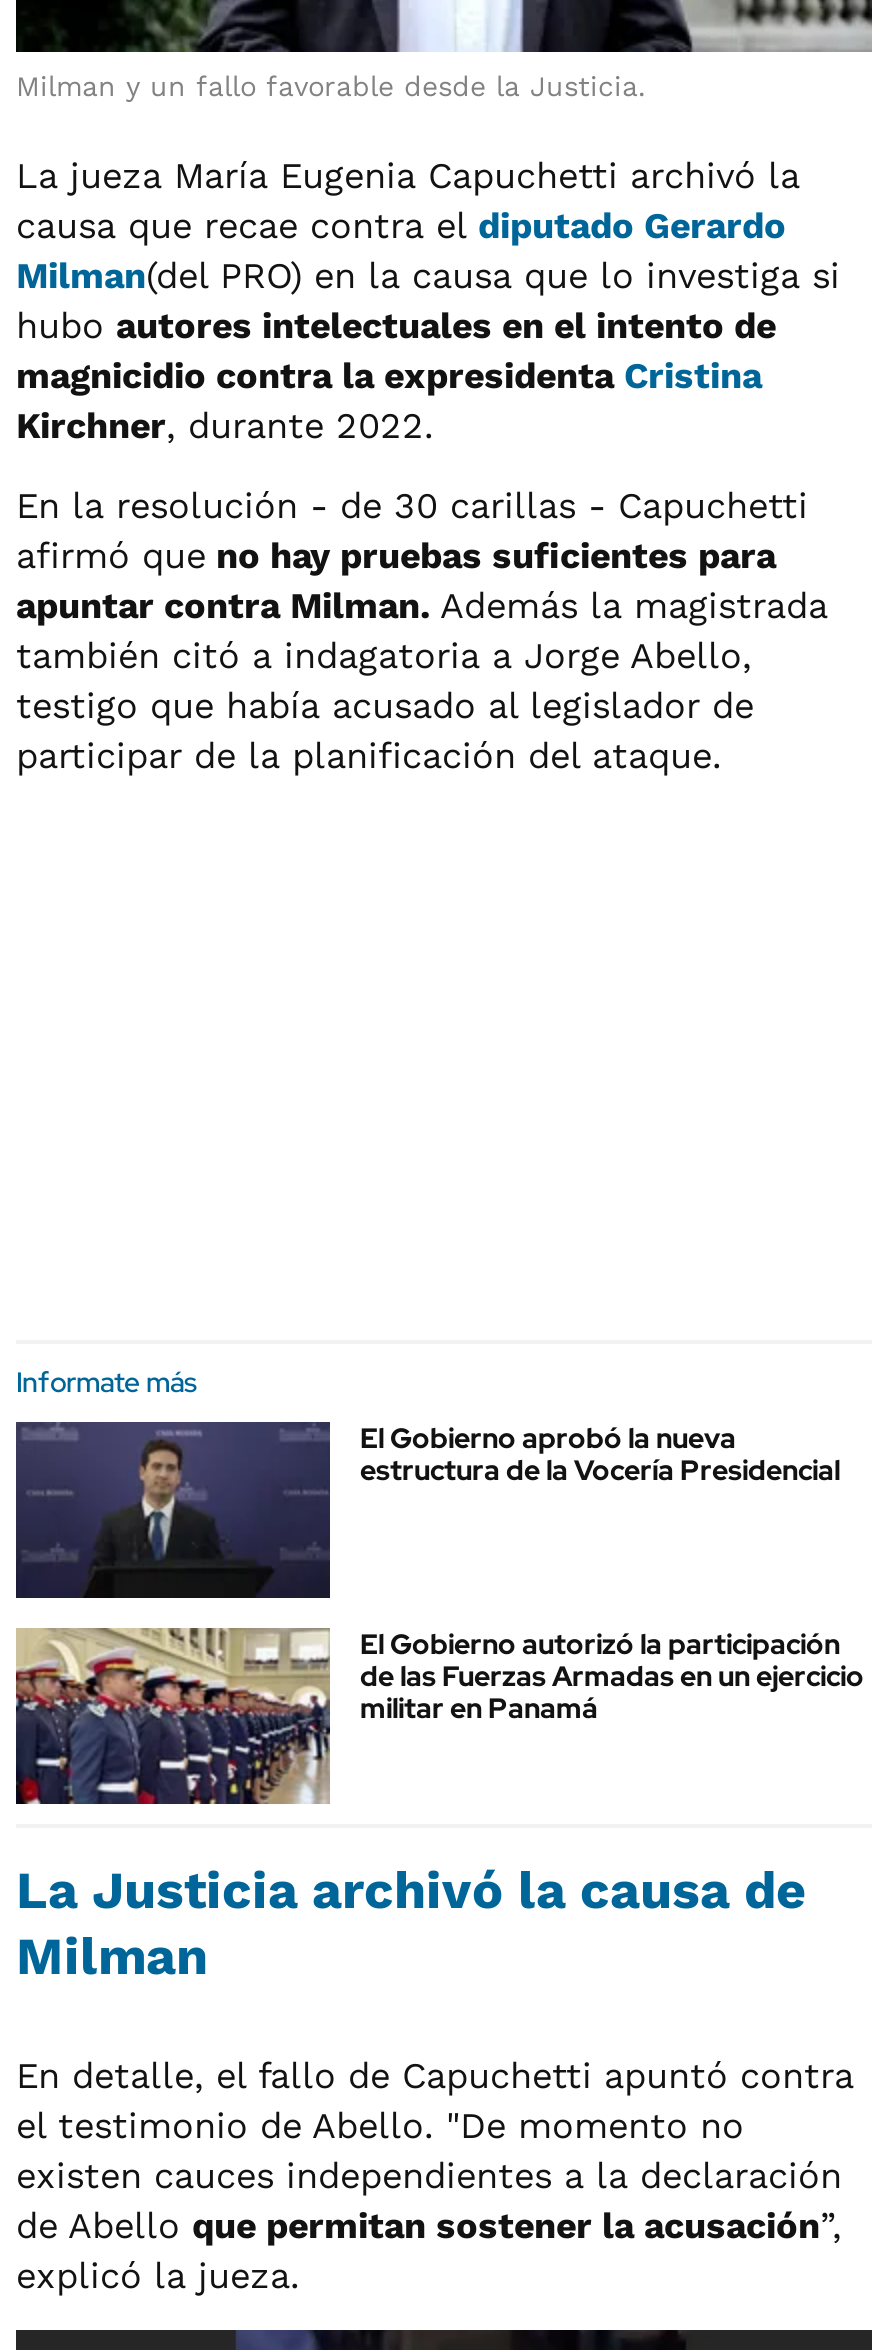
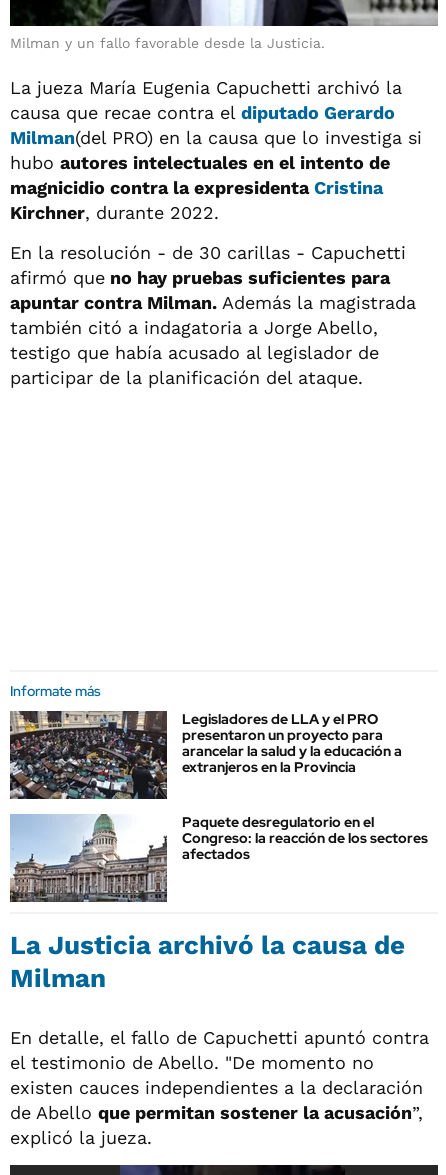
[16,1420,840,1600] [image] | El Gobierno aprobó la nueva | estructura de la Vocería Presidencial -> [10,710,402,800] [image] | Legisladores de LLA y el PRO | presentaron un proyecto para | arancelar la salud y la educación a | extranjeros en la Provincia
[14,1626,864,1806] [image] | El Gobierno autorizó la participación | de las Fuerzas Armadas en un ejercicio | militar en Panamá -> [9,813,428,903] [image] | Paquete desregulatorio en el | Congreso: la reacción de los sectores | afectados

